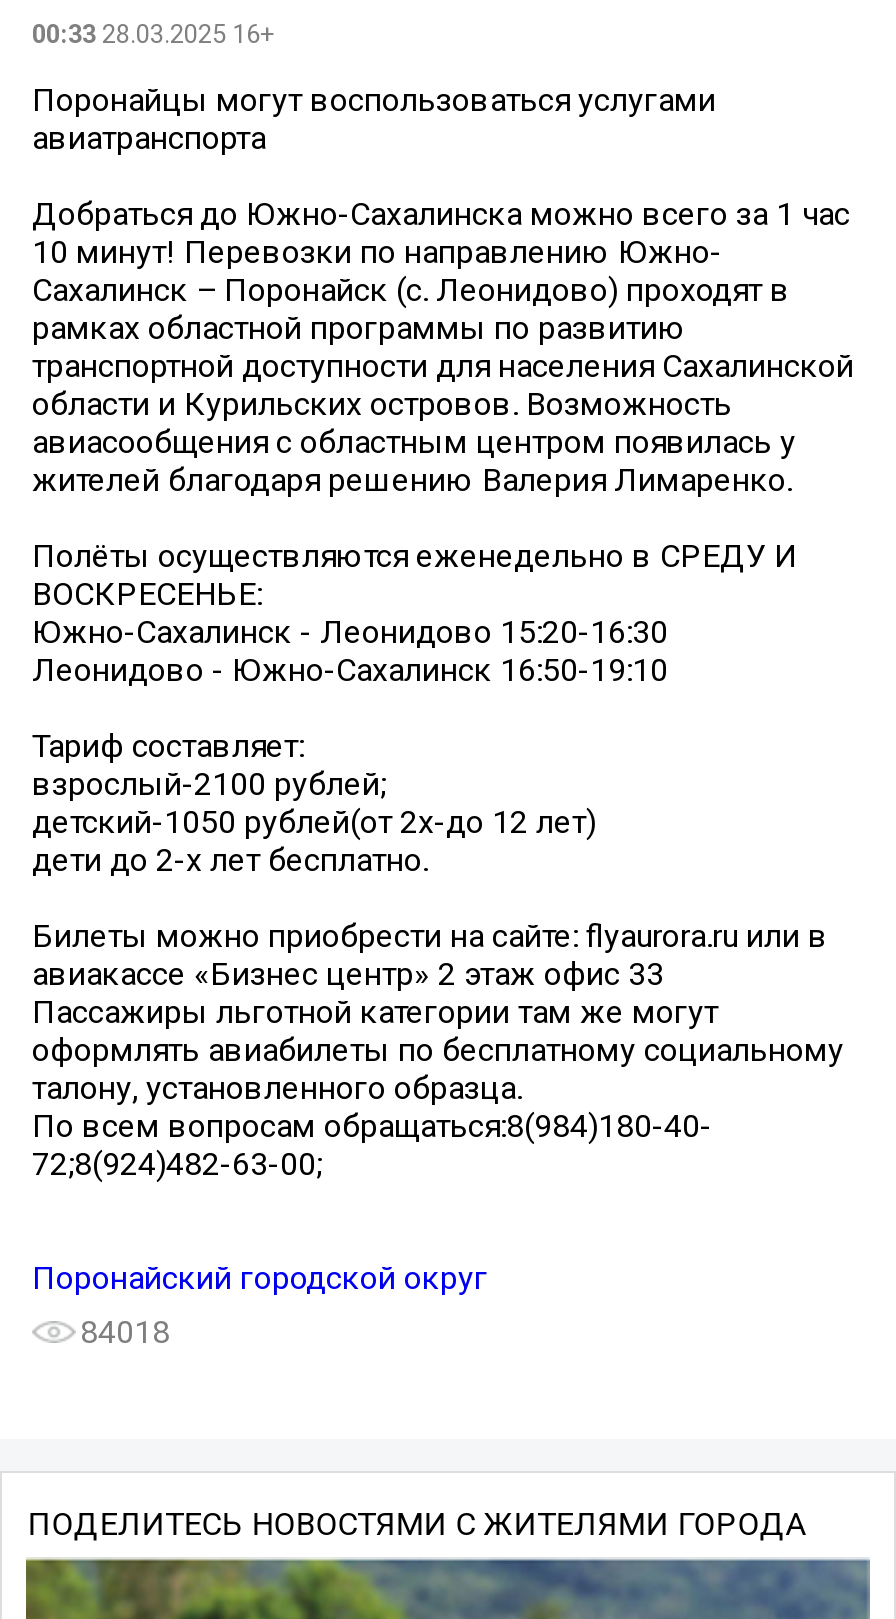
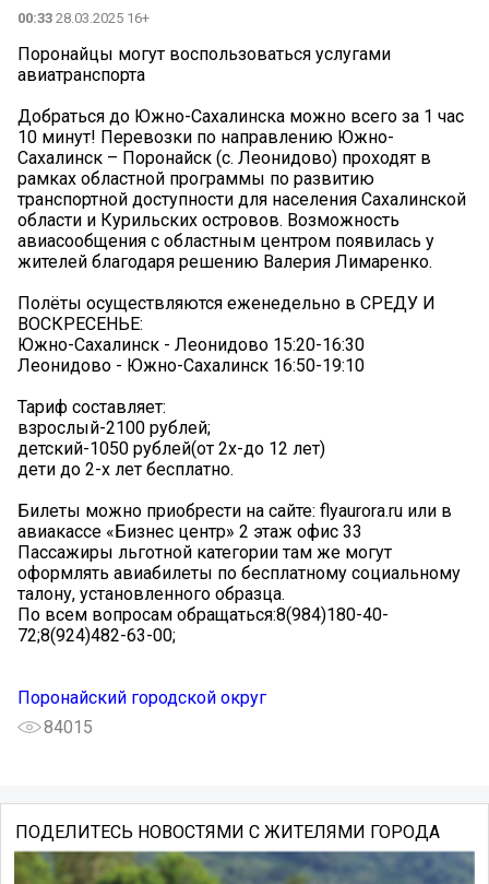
[80,1314,170,1352] 84018 -> [44,717,93,738] 84015

